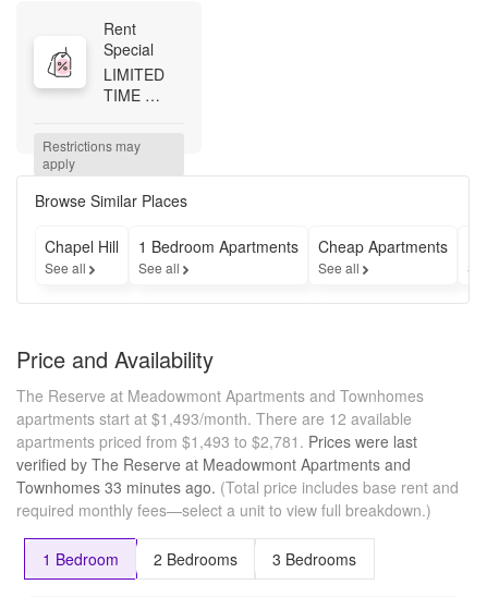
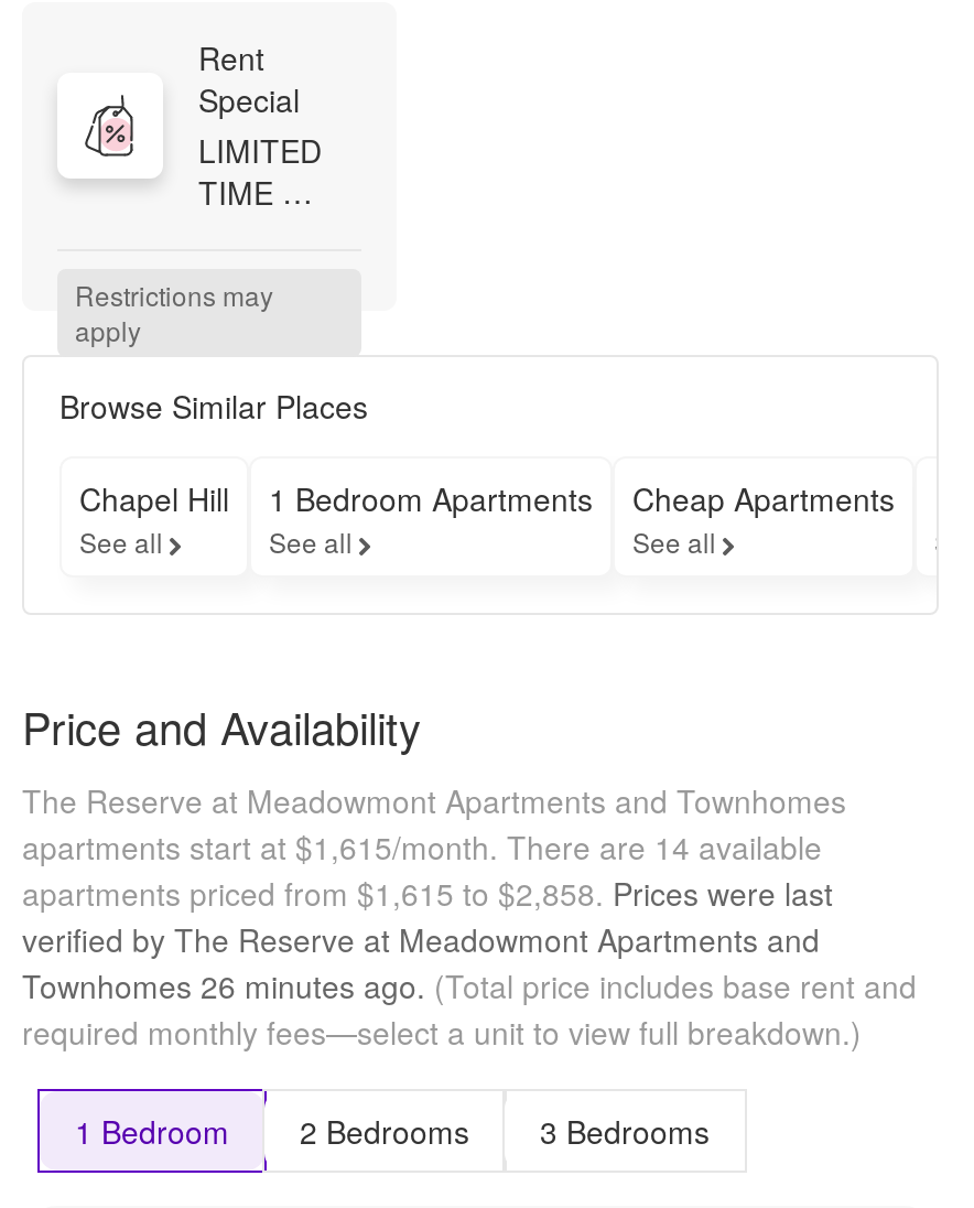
[16,407,412,429] apartments start at $1,493/month. There are 12 available -> [22,824,822,868] apartments start at $1,615/month. There are 14 available
[16,430,417,452] apartments priced from $1,493 to $2,781. Prices were last -> [22,870,833,914] apartments priced from $1,615 to $2,858. Prices were last
[16,476,459,497] Townhomes 33 minutes ago. (Total price includes base rent and -> [22,962,917,1007] Townhomes 26 minutes ago. (Total price includes base rent and

